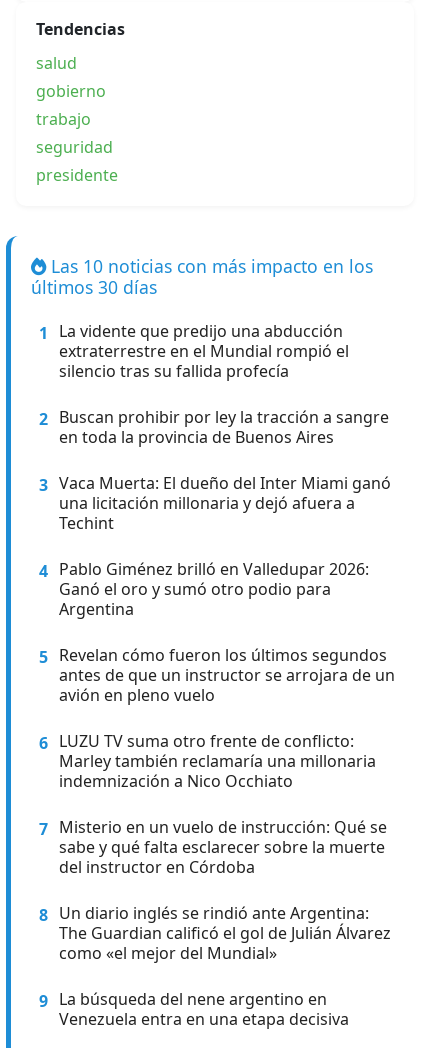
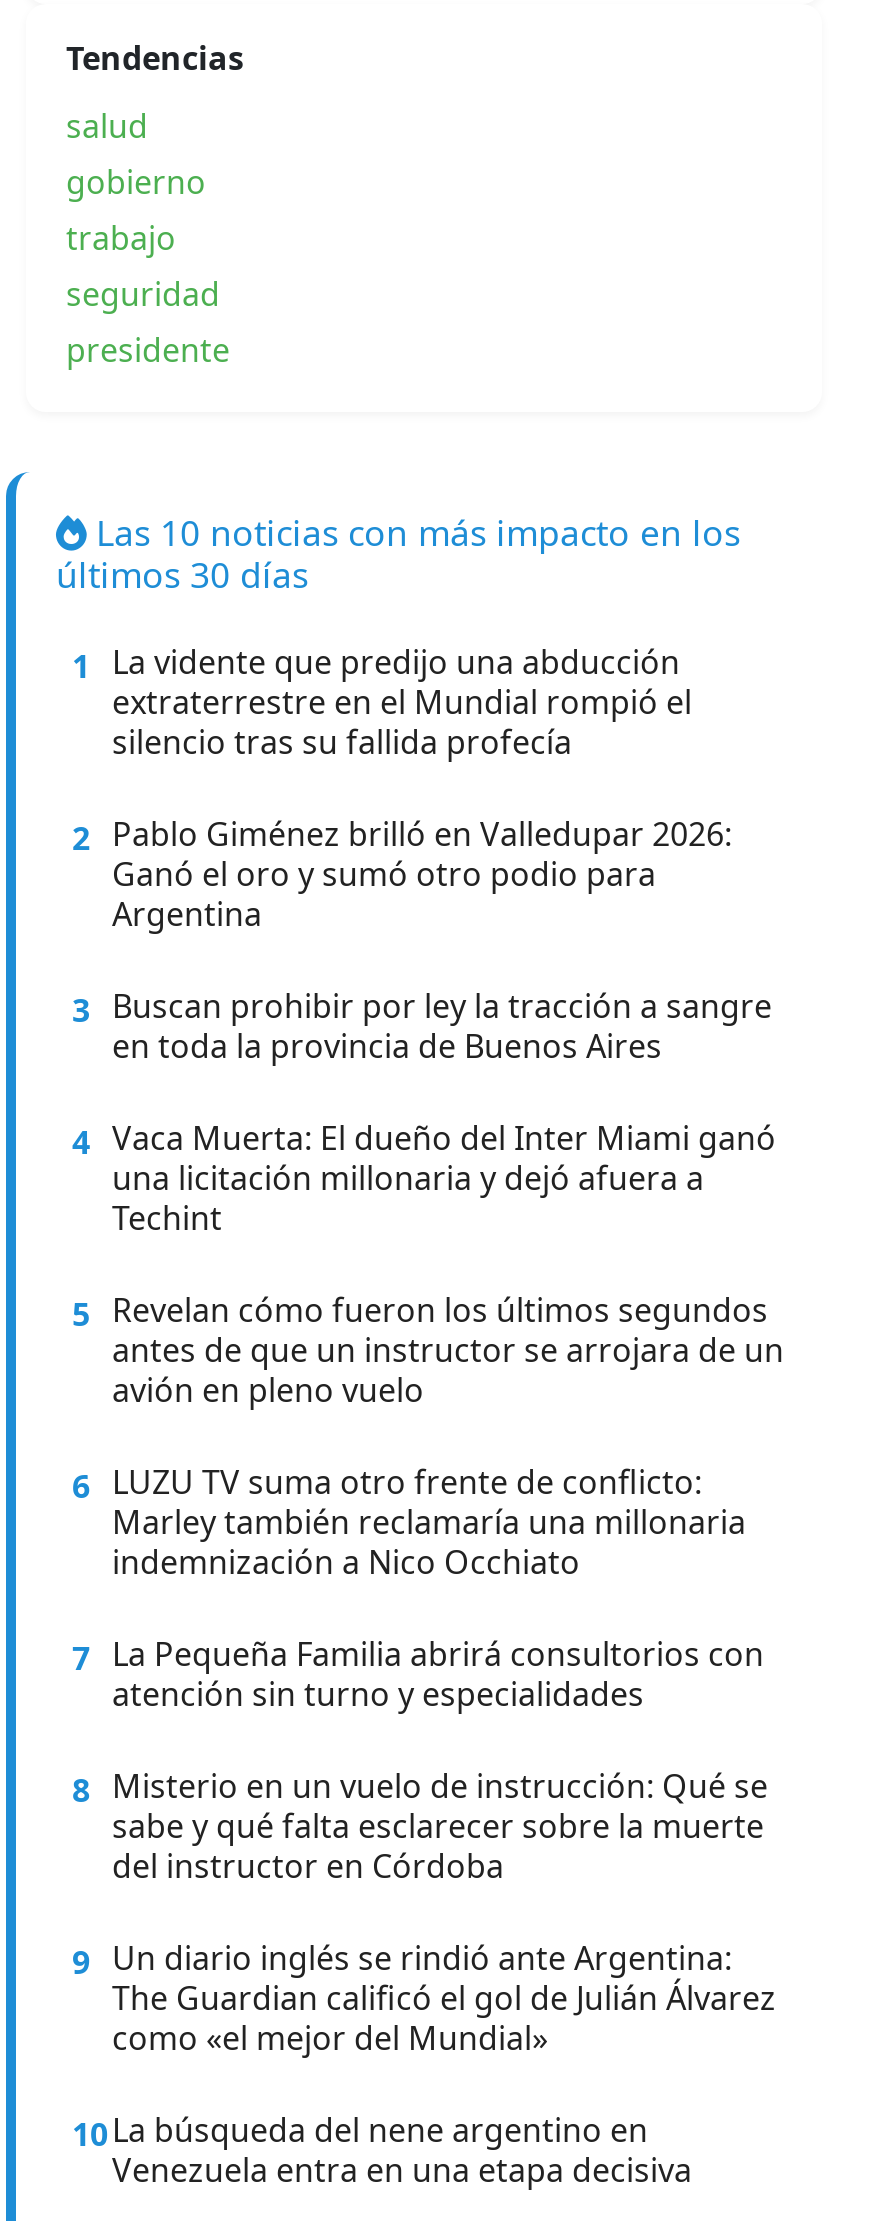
[39,406,389,430] 2 Buscan prohibir por ley la tracción a sangre -> [72,813,772,1033] 2 Pablo Giménez brilló en Valledupar 2026: | 3 Buscan prohibir por ley la tracción a sangre
moved [59,426,334,448] -> [112,1025,662,1069]: en toda la provincia de Buenos Aires
[39,472,391,496] 3 Vaca Muerta: El dueño del Inter Miami ganó -> [72,1117,776,1165] 4 Vaca Muerta: El dueño del Inter Miami ganó
moved [59,492,355,534] -> [112,1157,704,1241]: una licitación millonaria y dejó afuera a | Techint
[39,558,369,582] 4 Pablo Giménez brilló en Valledupar 2026: -> none
moved [59,578,331,620] -> [112,853,656,937]: Ganó el oro y sumó otro podio para | Argentina
[39,816,387,840] 7 Misterio en un vuelo de instrucción: Qué se -> [72,1633,768,1813] 7 La Pequeña Familia abrirá consultorios con | atención sin turno y especialidades | 8 Misterio en un vuelo de instrucción: Qué se
[39,902,369,926] 8 Un diario inglés se rindió ante Argentina: -> [72,1937,732,1985] 9 Un diario inglés se rindió ante Argentina:
[39,988,327,1012] 9 La búsqueda del nene argentino en -> [72,2109,648,2157] 10 La búsqueda del nene argentino en

